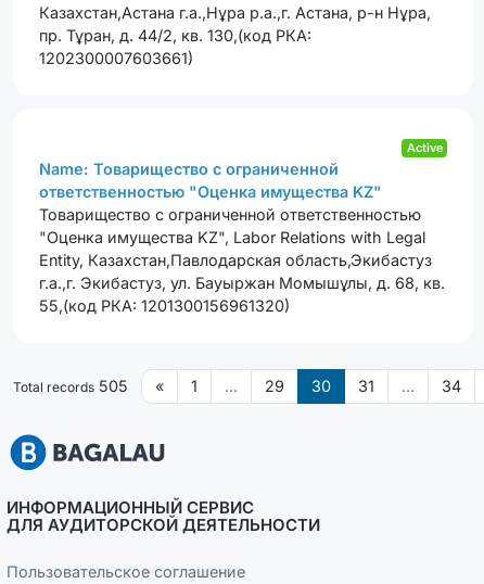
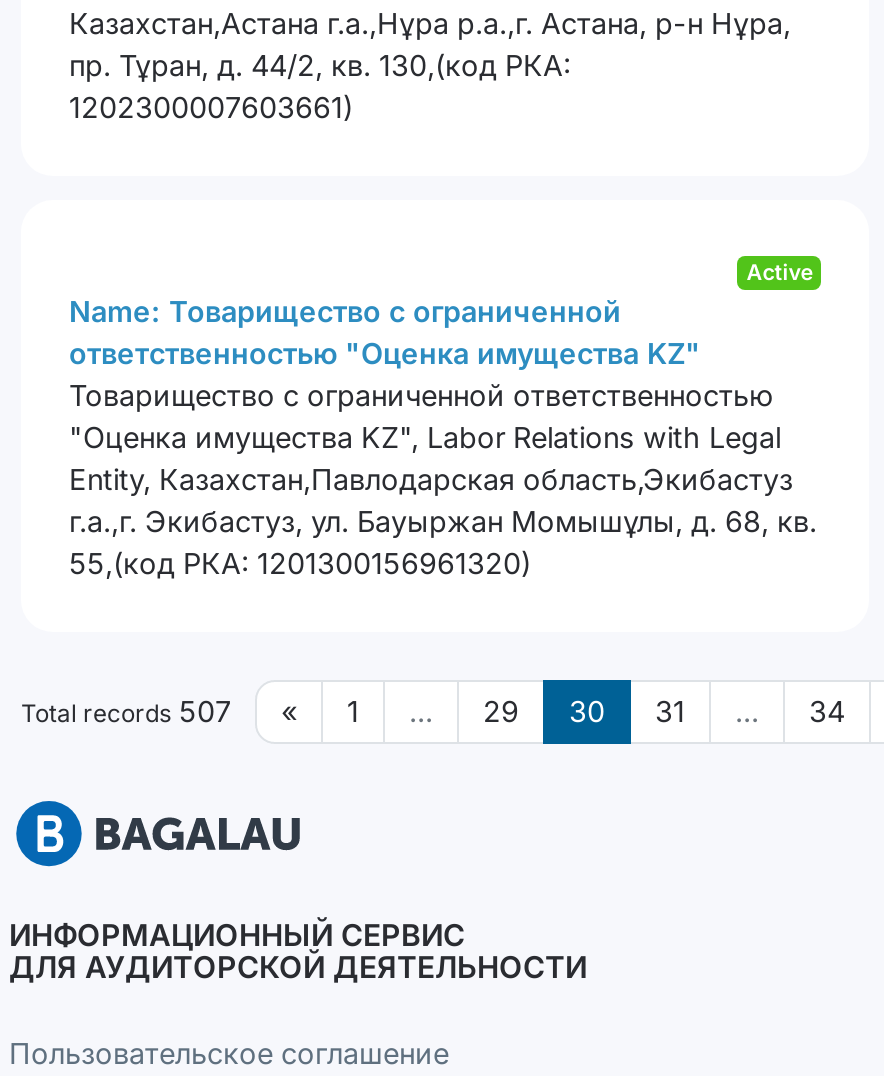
[13,377,128,396] Total records 505 -> [21,695,231,729] Total records 507

